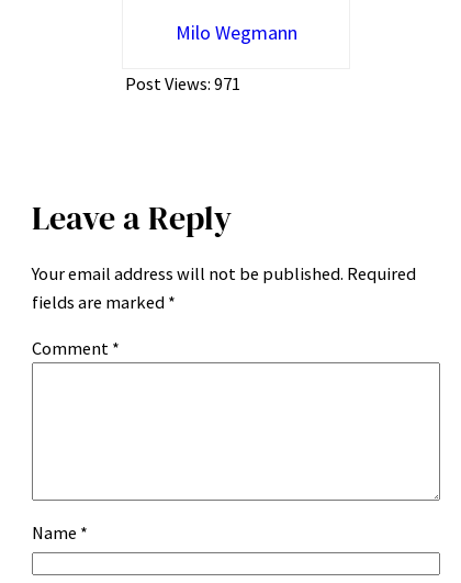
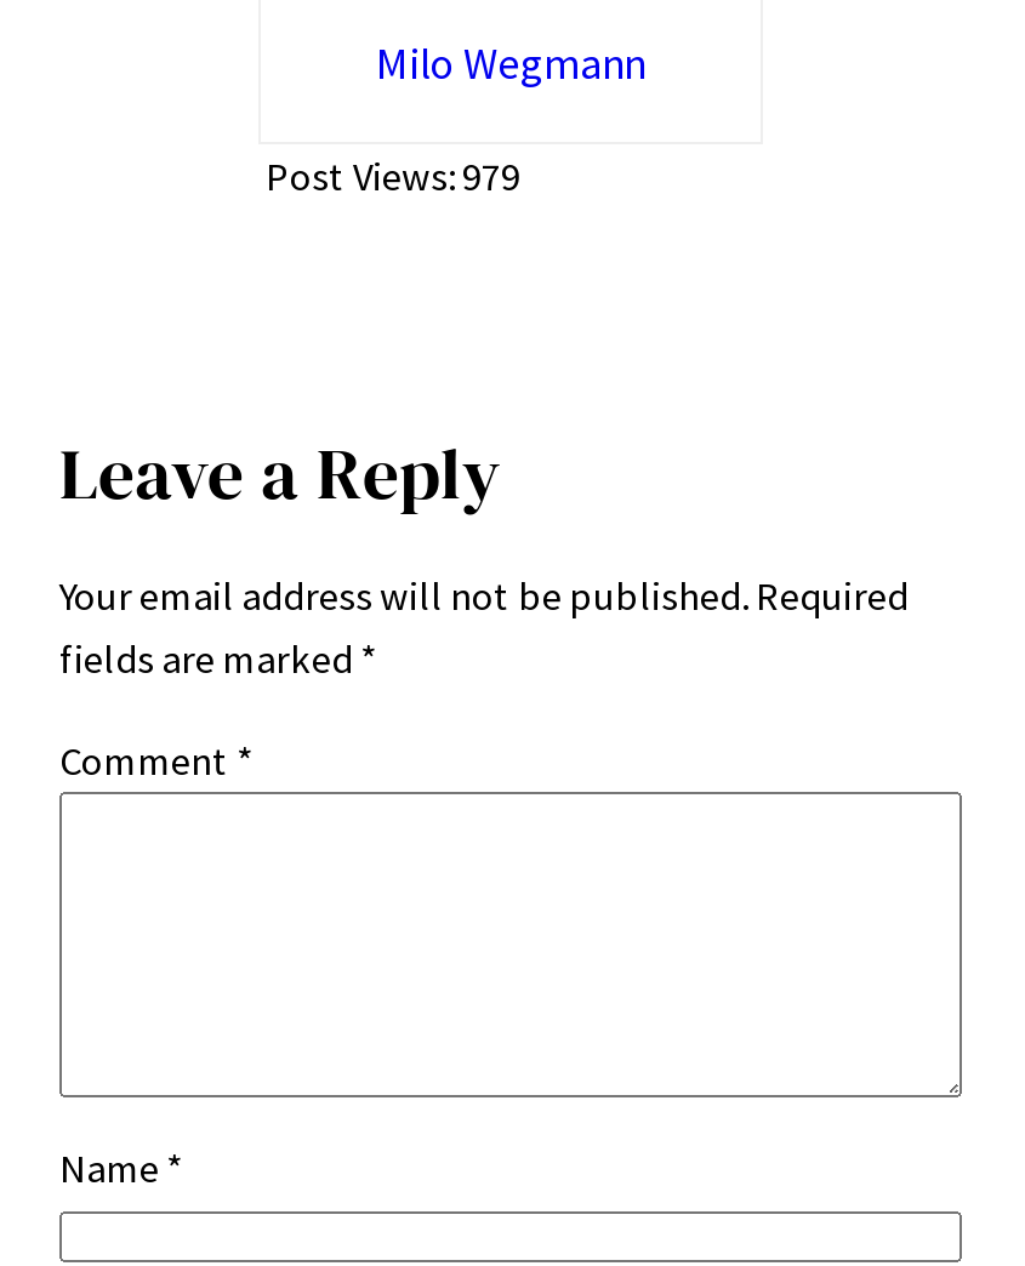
[125,72,240,94] Post Views: 971 -> [266,151,520,200] Post Views: 979

